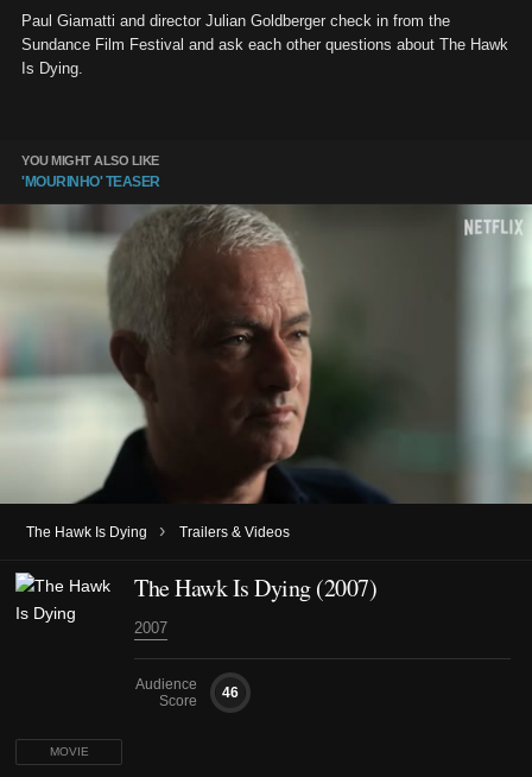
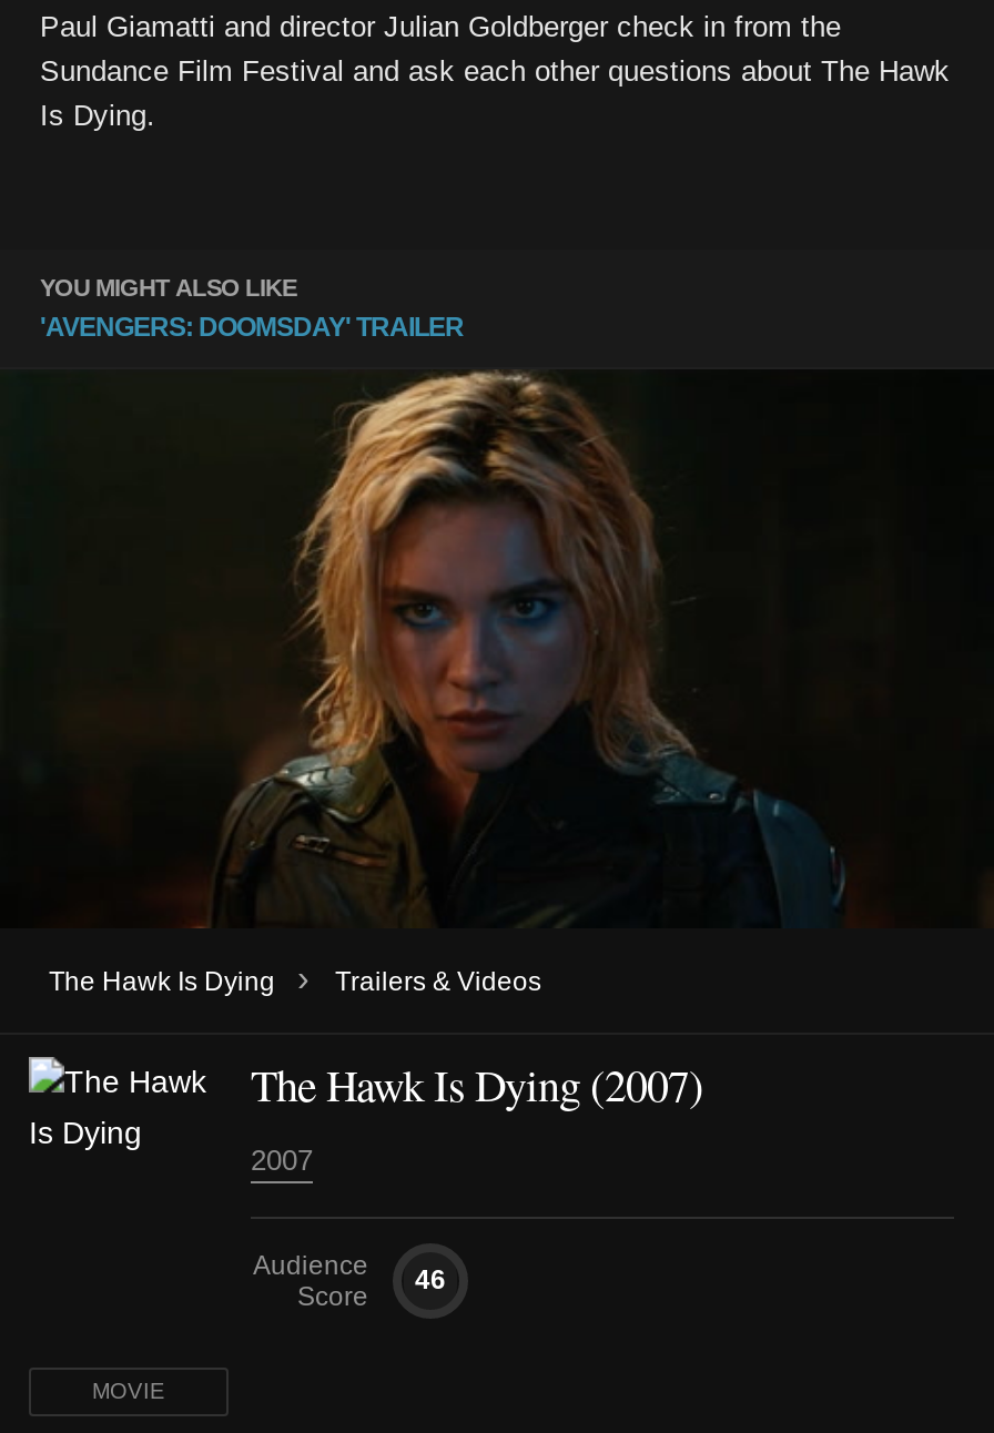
[21,173,160,190] 'MOURINHO' TEASER -> [40,311,464,343] 'AVENGERS: DOOMSDAY' TRAILER
[4,203,528,505] [image] -> [7,369,987,931] [image]

